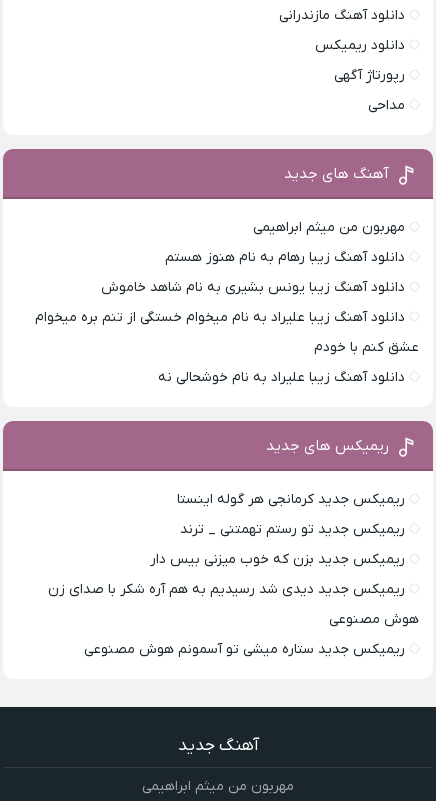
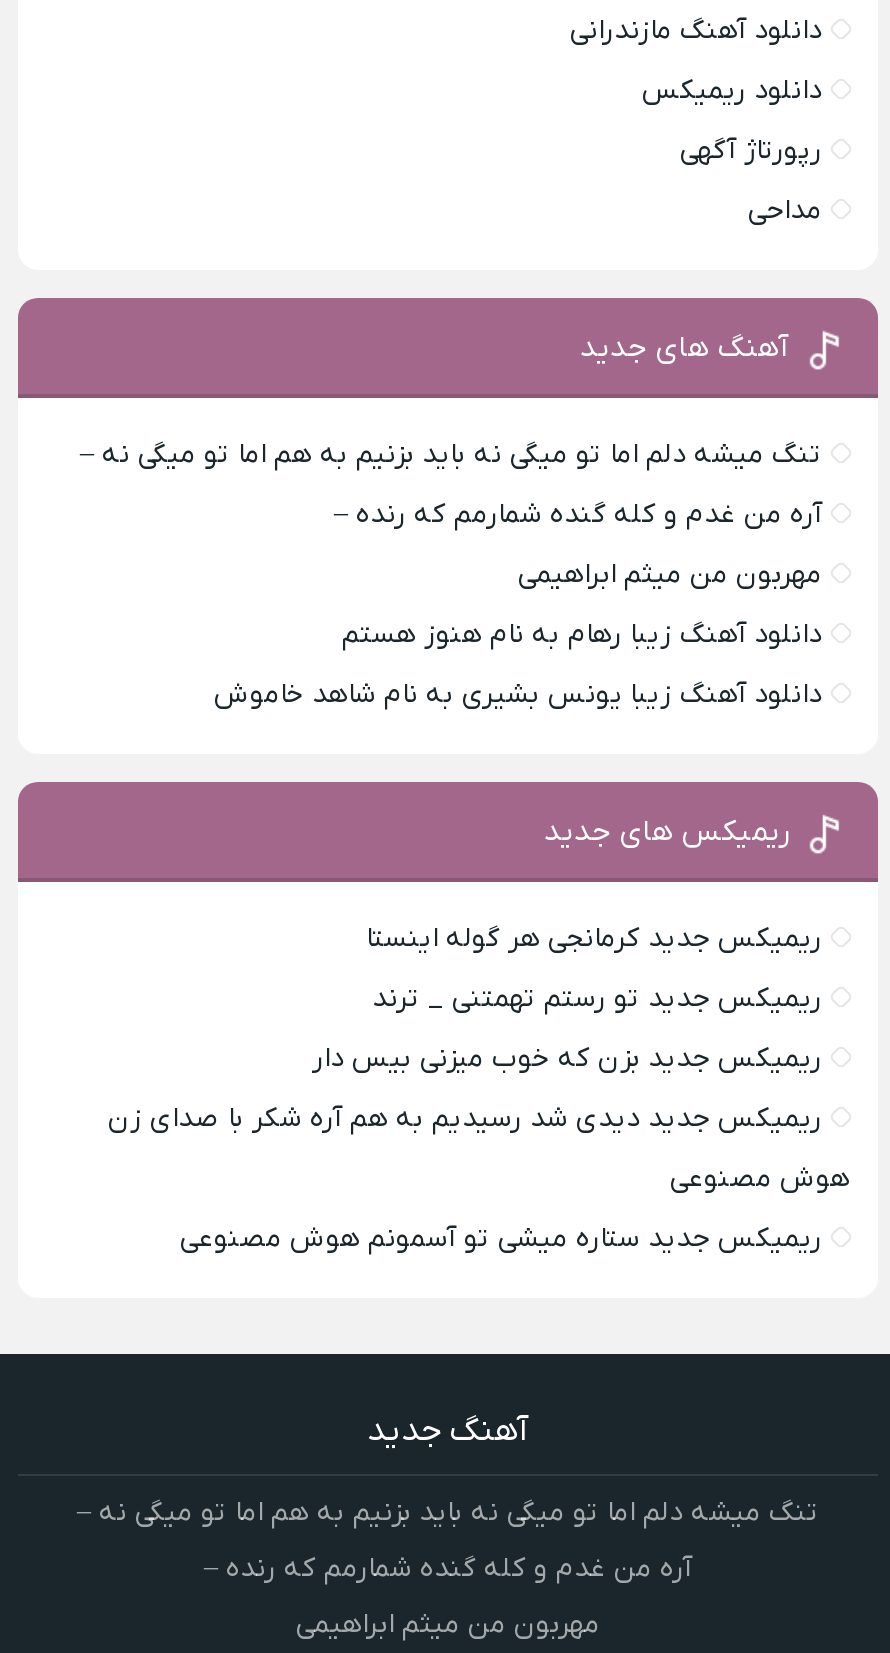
none -> [80,436,822,534] تنگ میشه دلم اما تو میگی نه باید بزنیم به هم اما تو میگی نه – | آره من غدم و کله گنده شمارمم که رنده –
moved [101,218,405,297] -> [214,556,822,714]: مهربون من میثم ابراهیمی | دانلود آهنگ زیبا رهام به نام هنوز هستم | دانلود آهنگ زیبا یونس بشیری به نام شاهد خاموش
[35,308,419,387] دانلود آهنگ زیبا علیراد به نام میخوام خستگی از تنم بره میخوام | عشق کنم با خودم | دانلود آهنگ زیبا علیراد به نام خوشحالی نه -> none
moved [48,436,419,757] -> [108,812,850,1454]: ریمیکس های جدید | ریمیکس جدید کرمانجی هر گوله اینستا | ریمیکس جدید تو رستم تهمتنی _ ترند | ریمیکس جدید بزن که خوب میزنی بیس دار | ریمیکس جدید دیدی شد رسیدیم به هم آره شکر با صدای زن | هوش مصنوعی | ریمیکس جدید ستاره میشی تو آسمونم هوش مصنوعی | آهنگ جدید
none -> [77,1494,819,1588] تنگ میشه دلم اما تو میگی نه باید بزنیم به هم اما تو میگی نه – | آره من غدم و کله گنده شمارمم که رنده –

